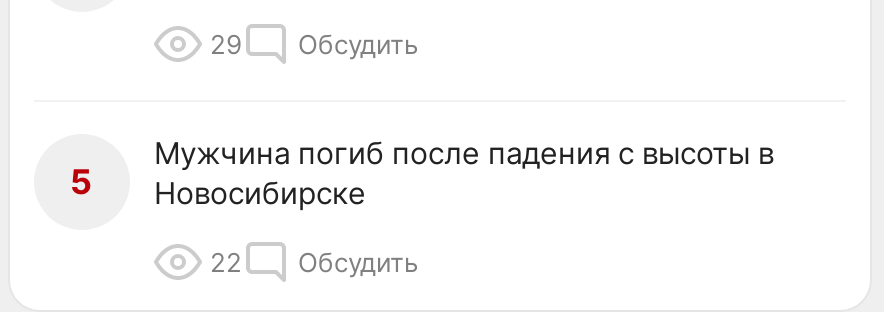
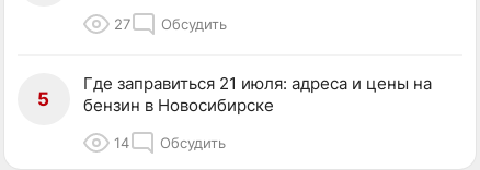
[210,27,418,59] 29 Обсудить -> [114,15,227,32] 27 Обсудить
[154,133,774,211] Мужчина погиб после падения с высоты в | Новосибирске -> [83,73,432,115] Где заправиться 21 июля: адреса и цены на | бензин в Новосибирске
[210,245,418,277] 22 Обсудить -> [114,134,226,151] 14 Обсудить

